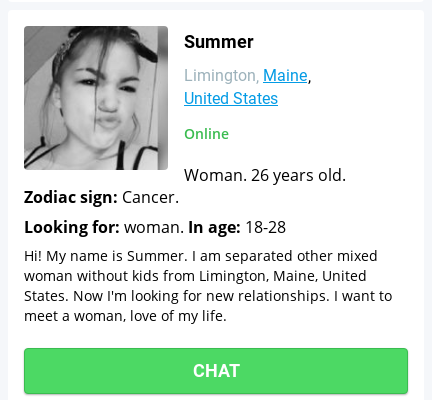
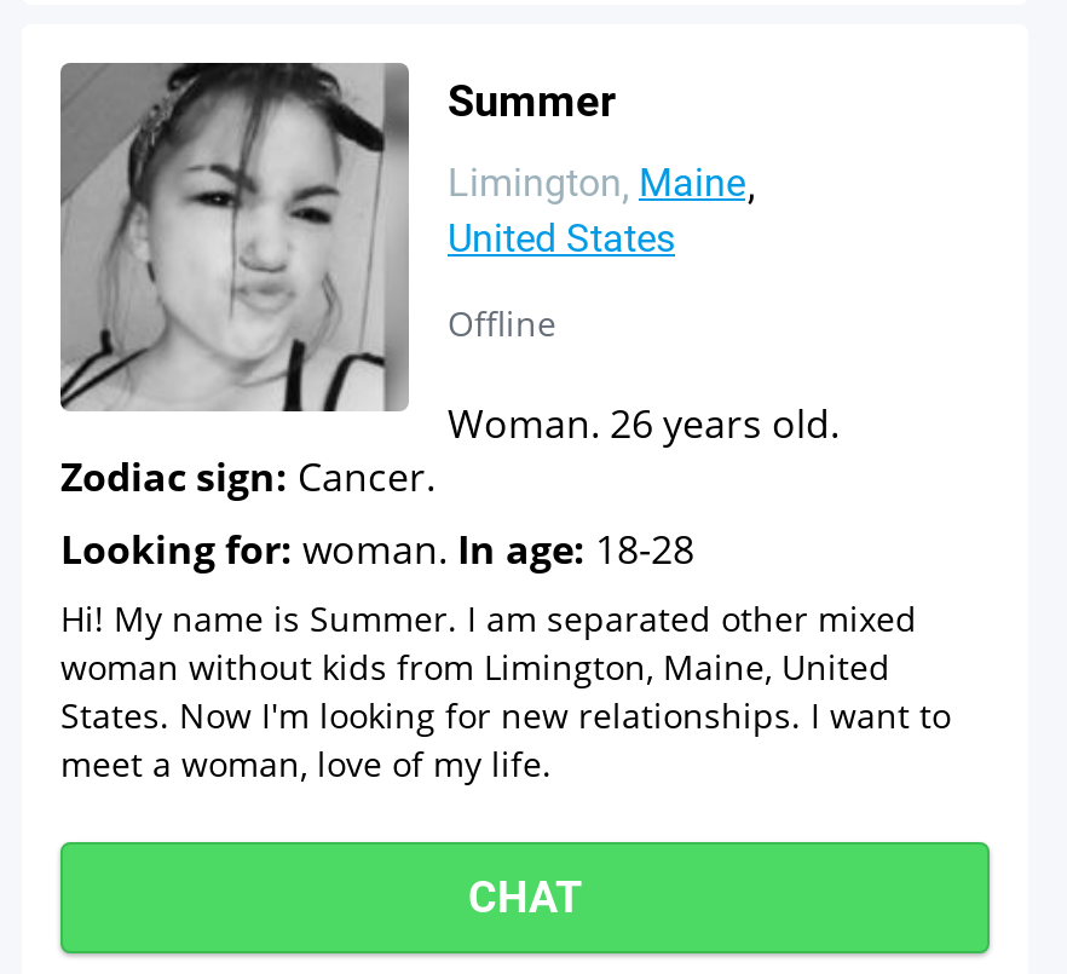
[184,124,229,143] Online -> [448,300,556,346] Offline

